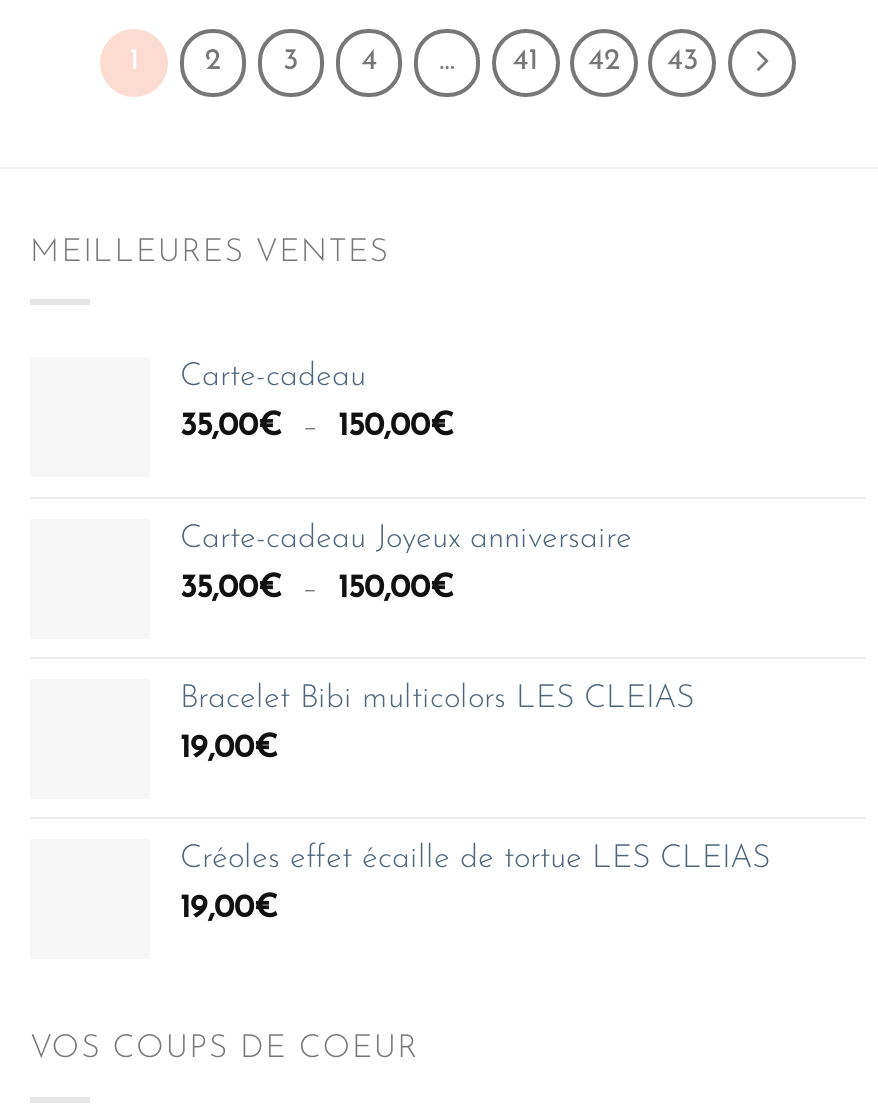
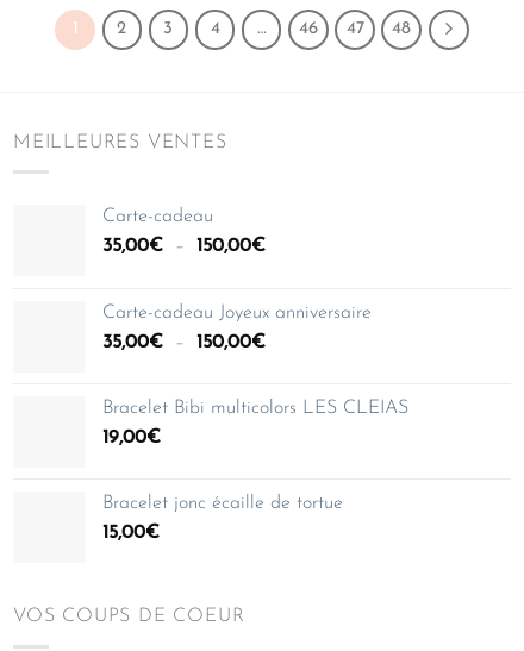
[512,47,538,77] 41 -> [299,20,318,38] 46
[588,47,620,77] 42 -> [346,20,364,38] 47
[667,47,699,77] 43 -> [392,20,411,38] 48
[180,844,770,876] Créoles effet écaille de tortue LES CLEIAS -> [102,494,343,513] Bracelet jonc écaille de tortue
[180,894,278,926] 19,00€ -> [102,524,160,543] 15,00€

